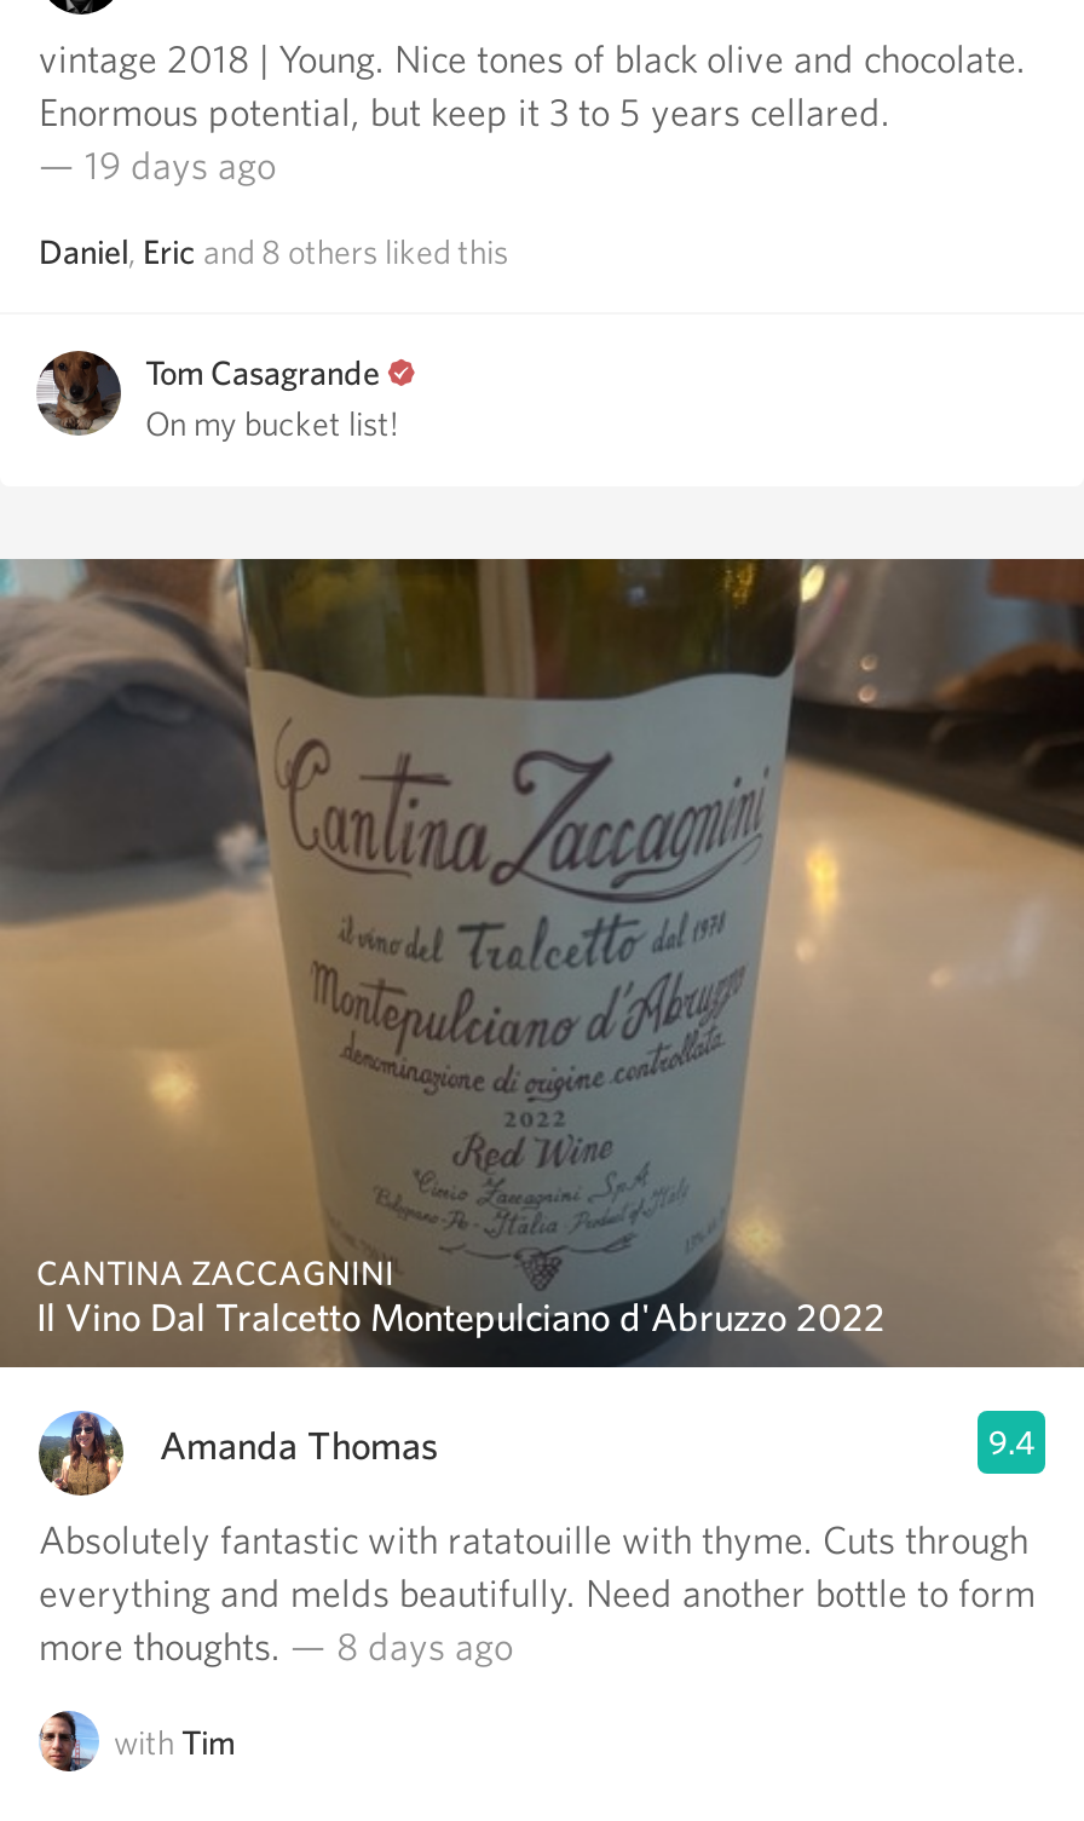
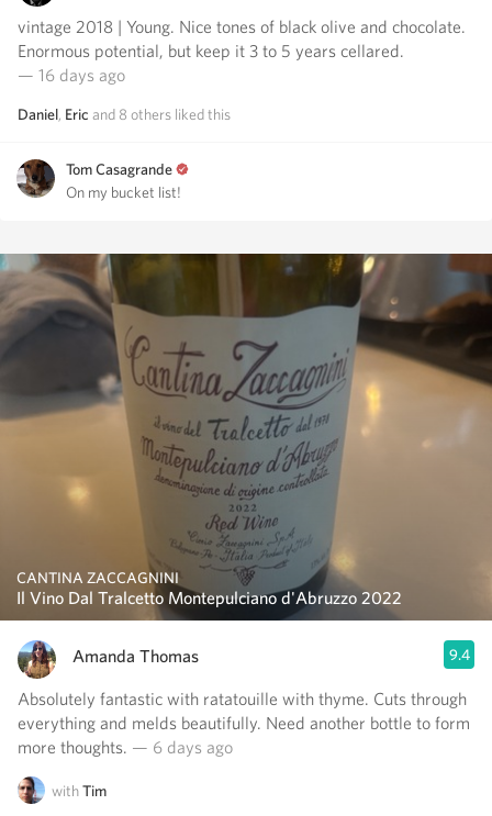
[39,143,276,189] — 19 days ago -> [18,65,125,86] — 16 days ago
[39,1624,513,1670] more thoughts. — 8 days ago -> [18,737,233,758] more thoughts. — 6 days ago

